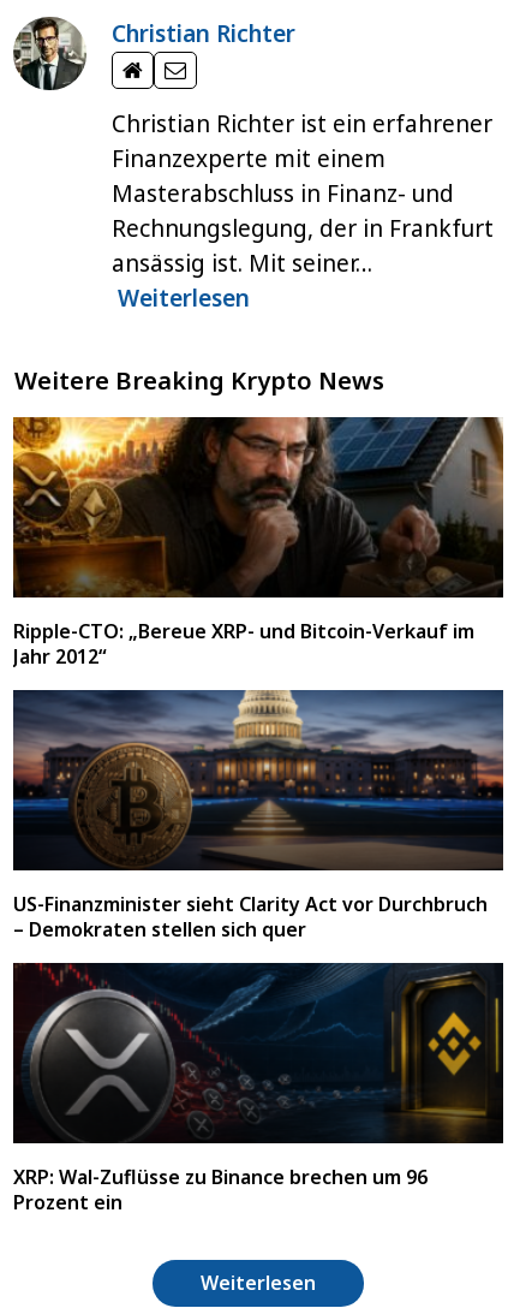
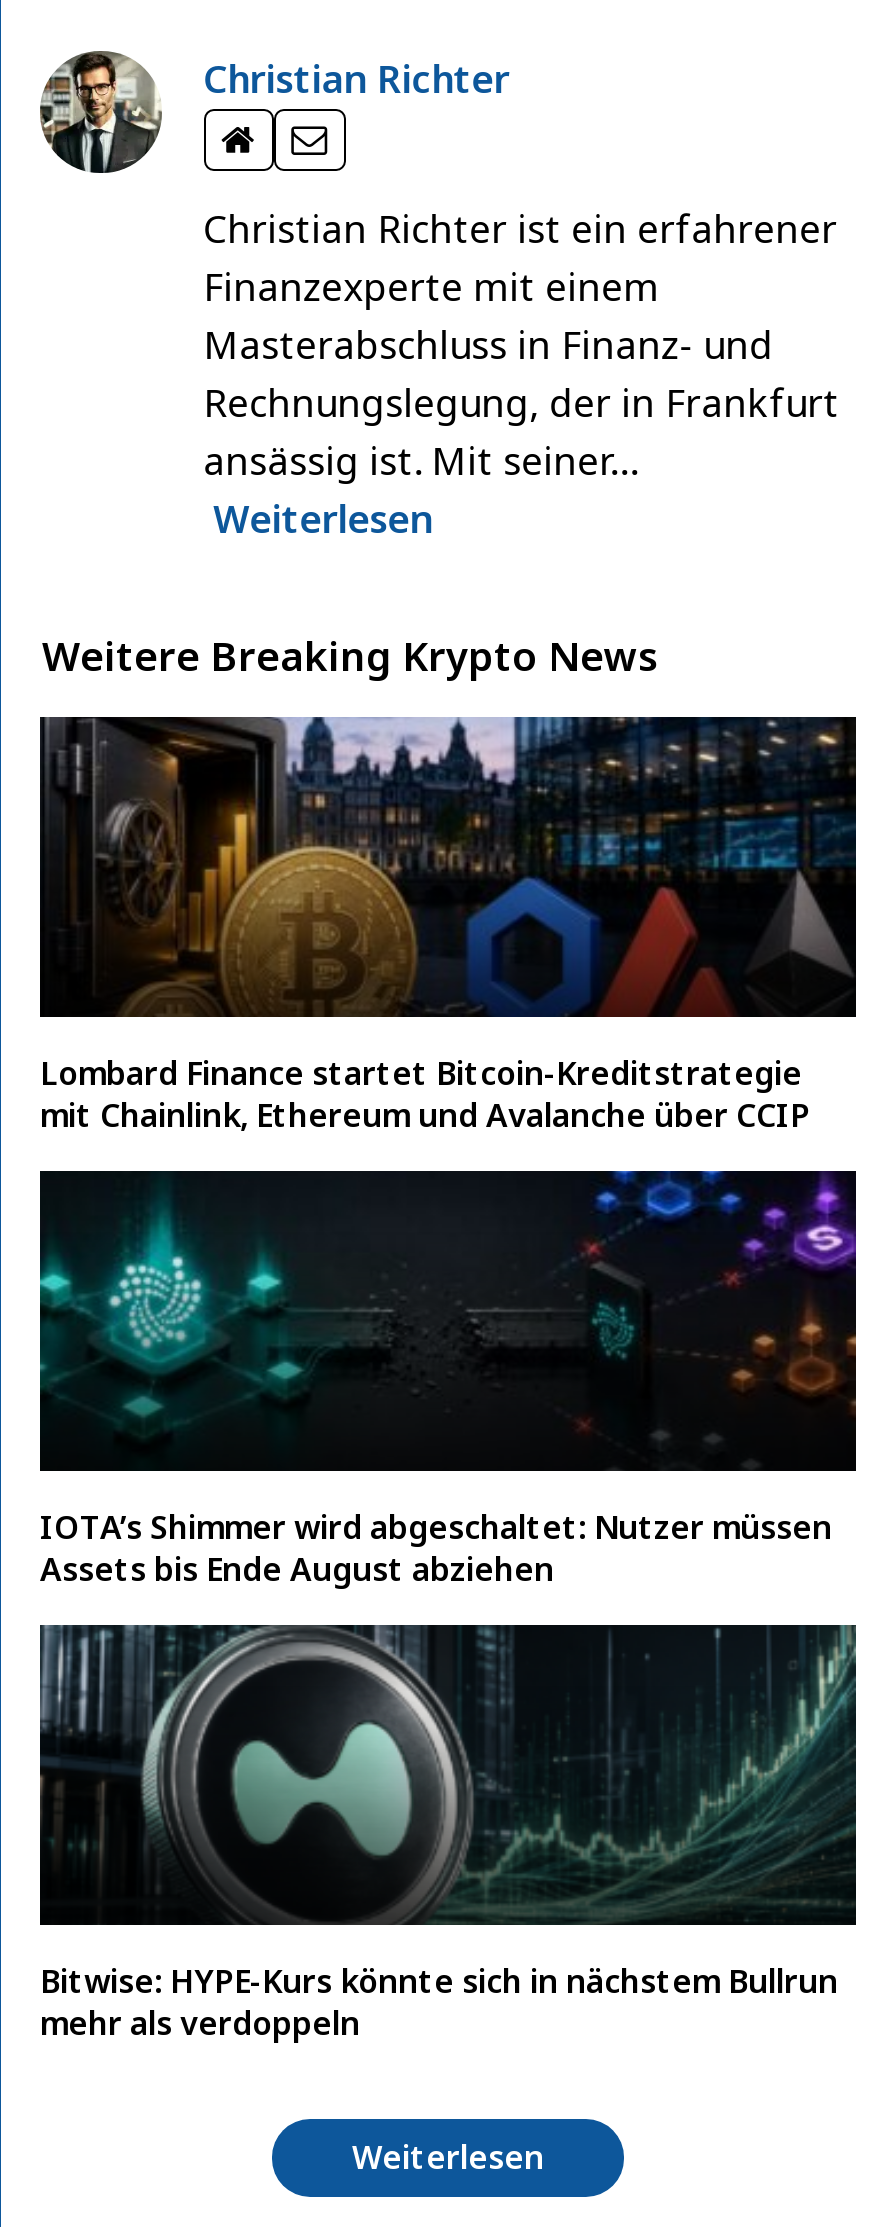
[12,416,504,670] [image] | Ripple-CTO: „Bereue XRP- und Bitcoin-Verkauf im | Jahr 2012“ -> [38,715,858,1137] [image] | Lombard Finance startet Bitcoin-Kreditstrategie | mit Chainlink, Ethereum und Avalanche über CCIP
[12,689,504,943] [image] | US-Finanzminister sieht Clarity Act vor Durchbruch | – Demokraten stellen sich quer -> [38,1169,858,1591] [image] | IOTA’s Shimmer wird abgeschaltet: Nutzer müssen | Assets bis Ende August abziehen
[12,963,504,1216] [image] | XRP: Wal-Zuflüsse zu Binance brechen um 96 | Prozent ein -> [38,1623,858,2045] [image] | Bitwise: HYPE-Kurs könnte sich in nächstem Bullrun | mehr als verdoppeln

